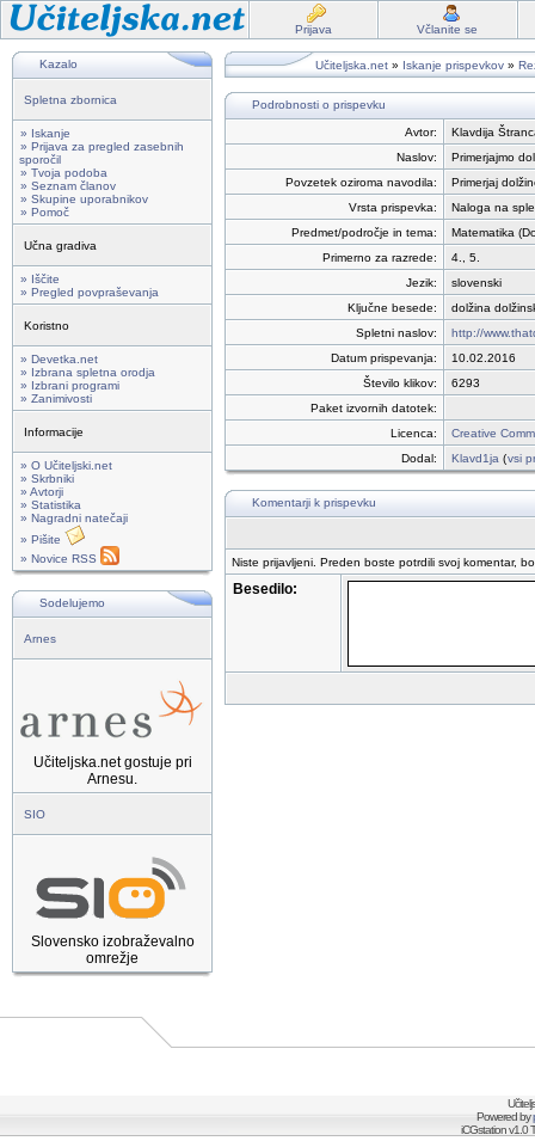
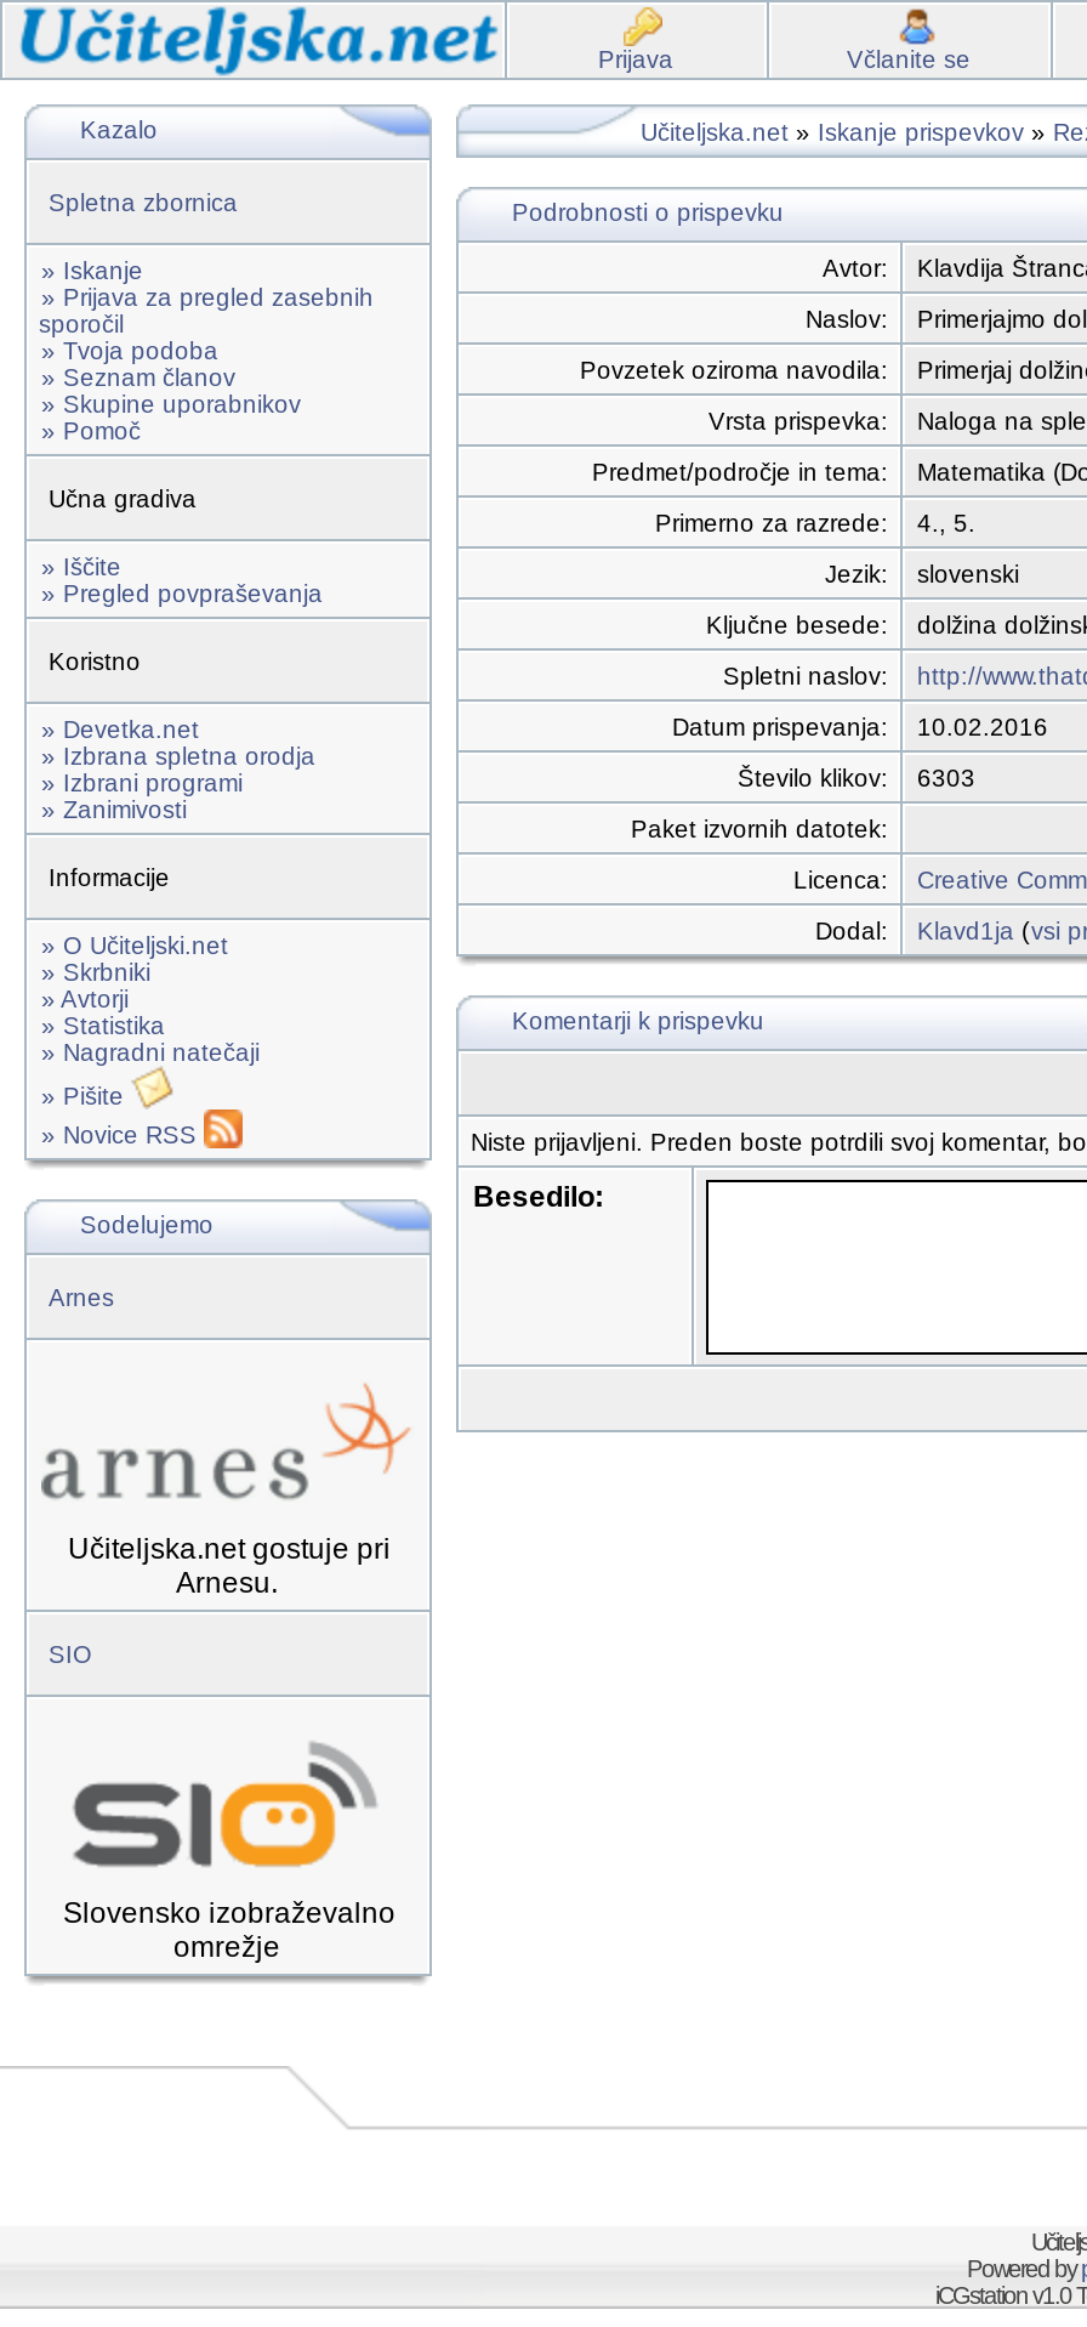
[363,376,480,390] Število klikov: 6293 -> [738,765,975,791] Število klikov: 6303

